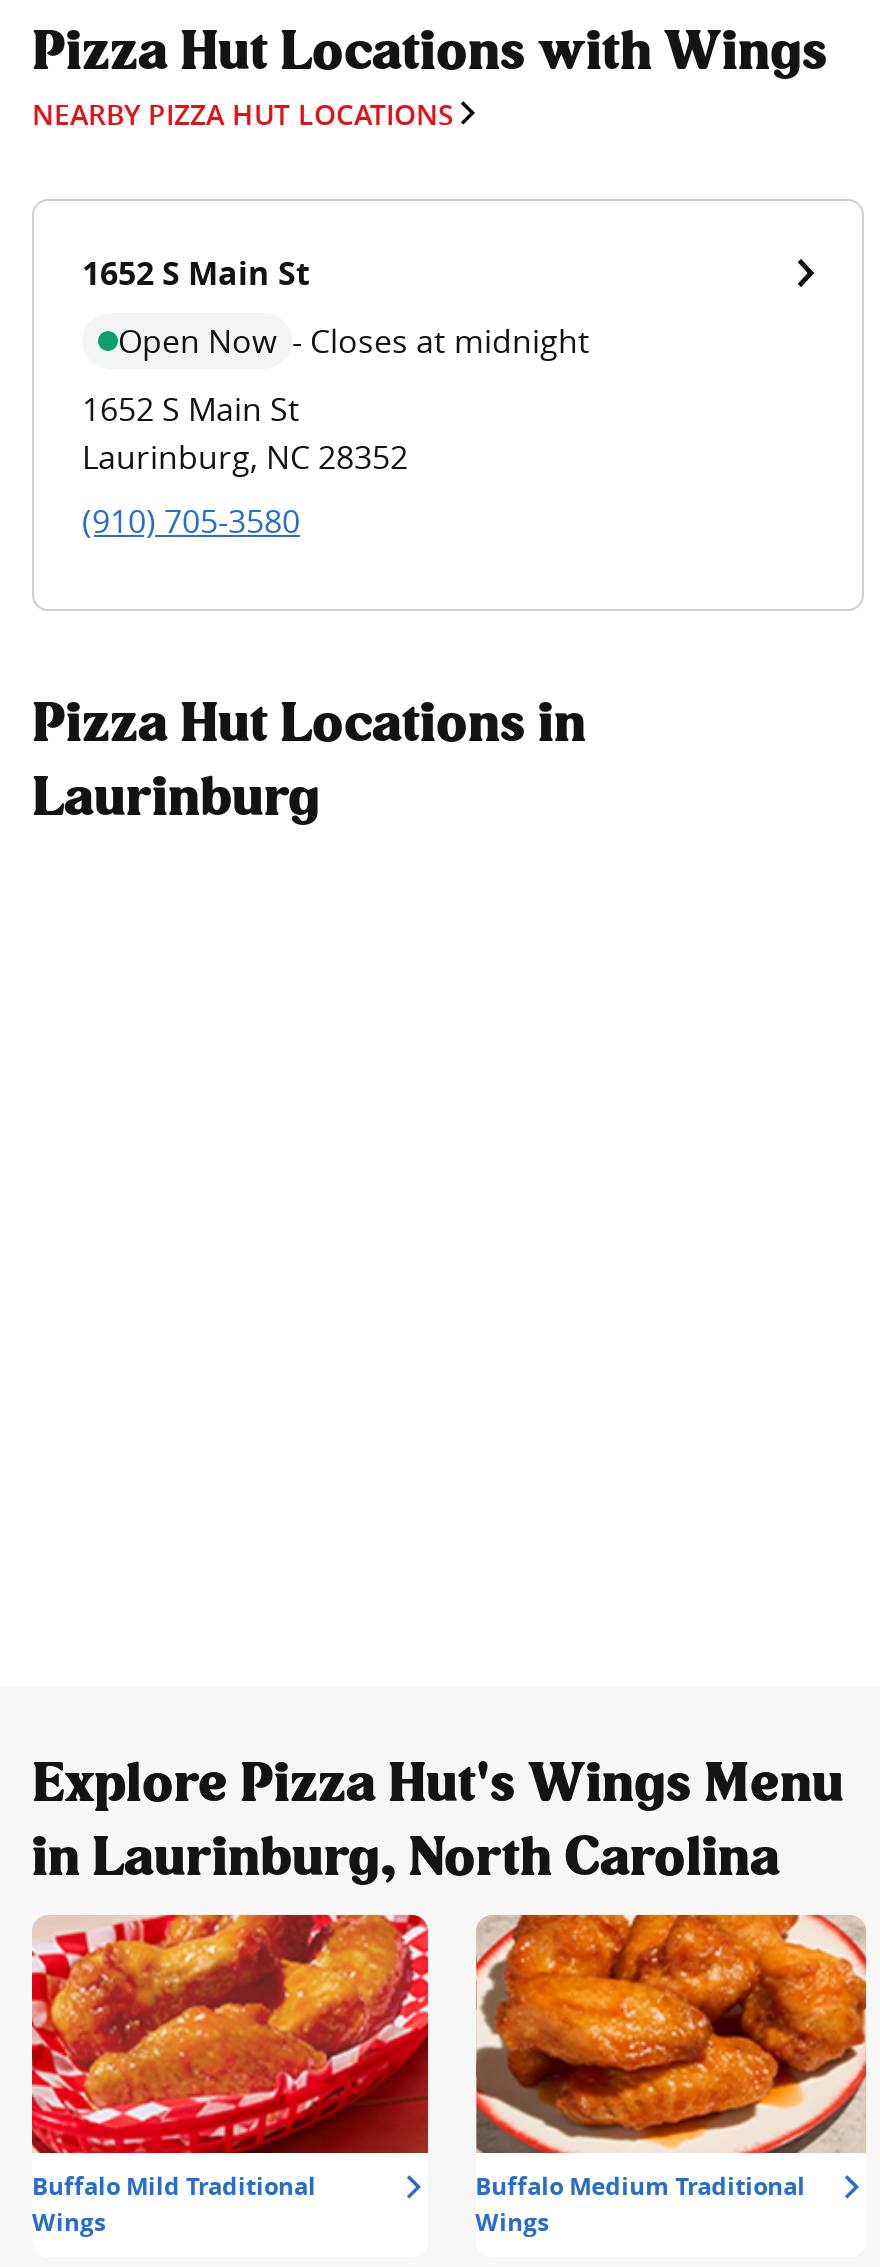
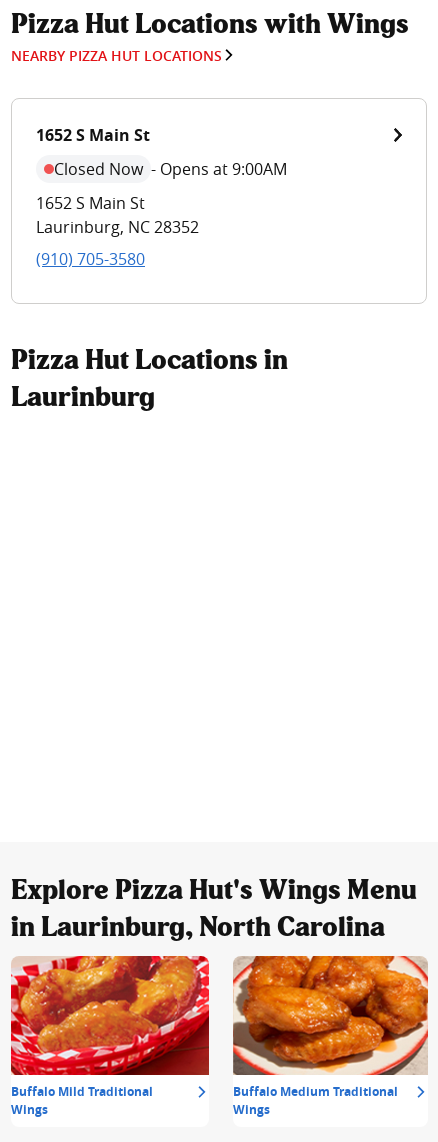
[118,318,590,362] Open Now - Closes at midnight -> [54,157,287,179] Closed Now - Opens at 9:00AM

